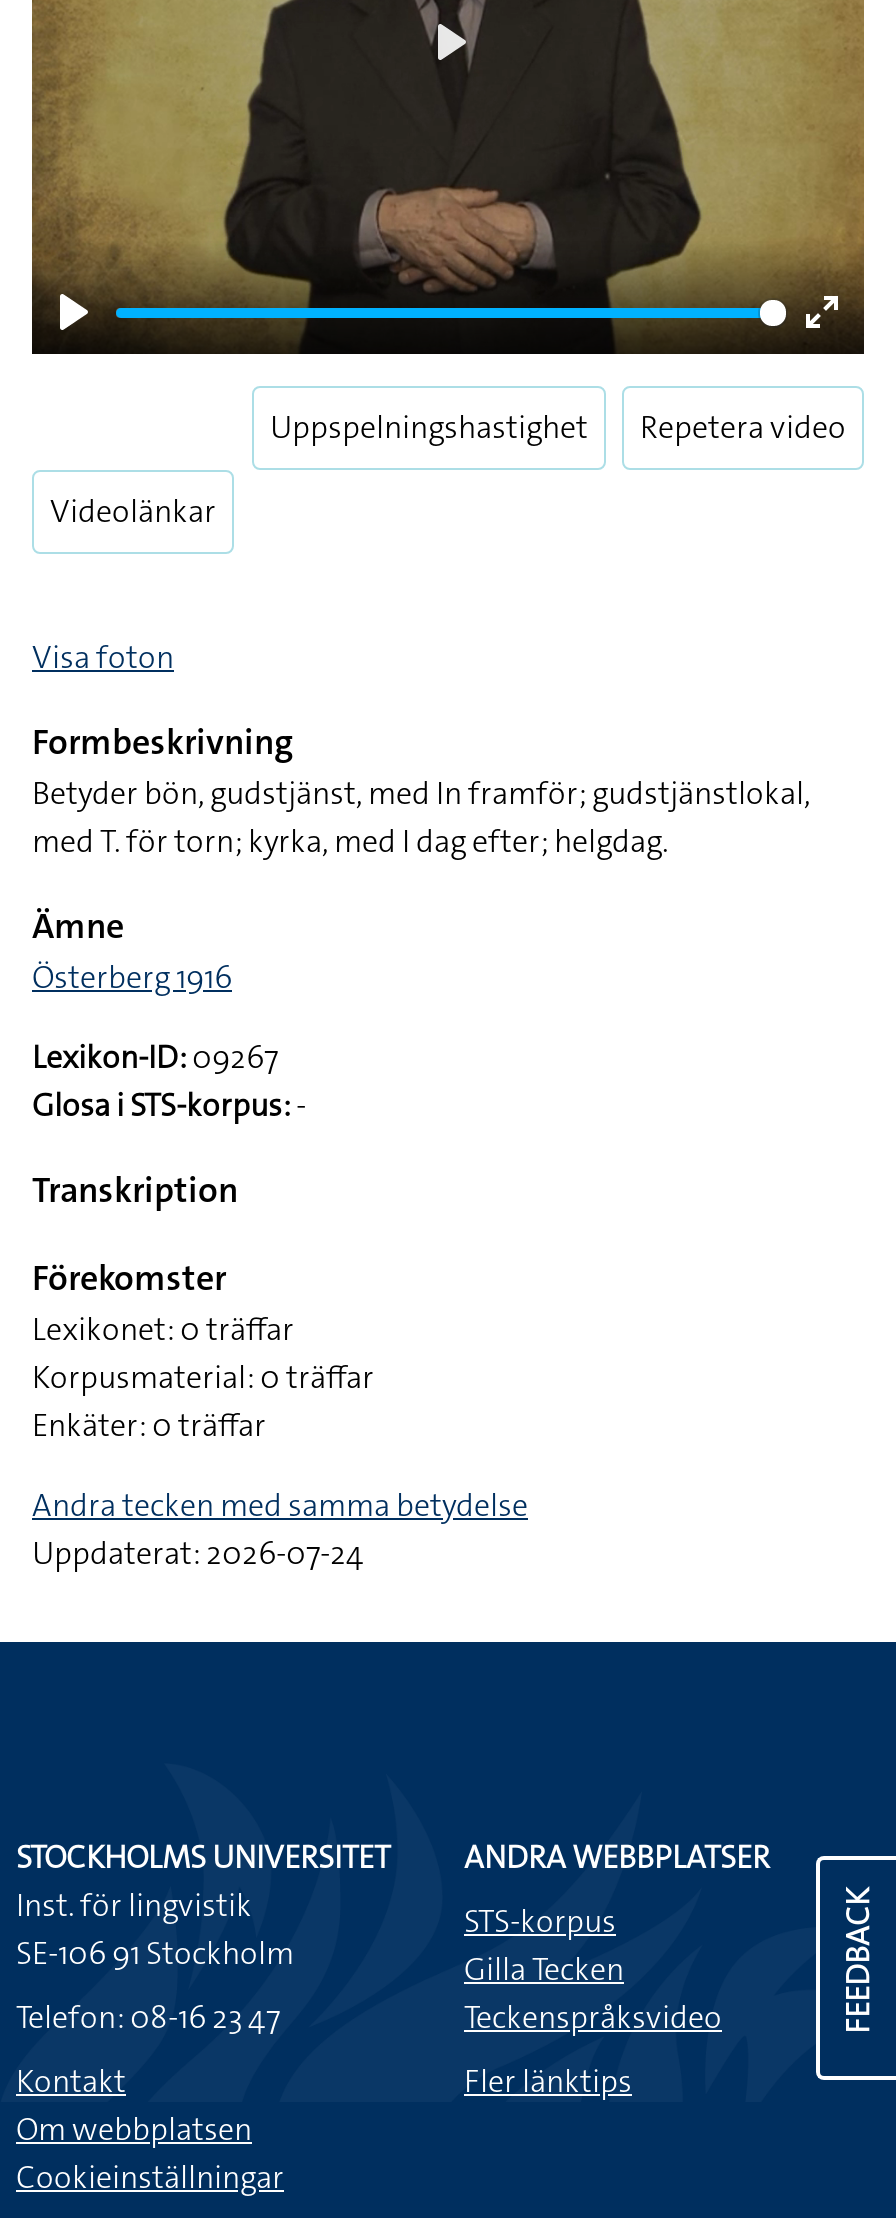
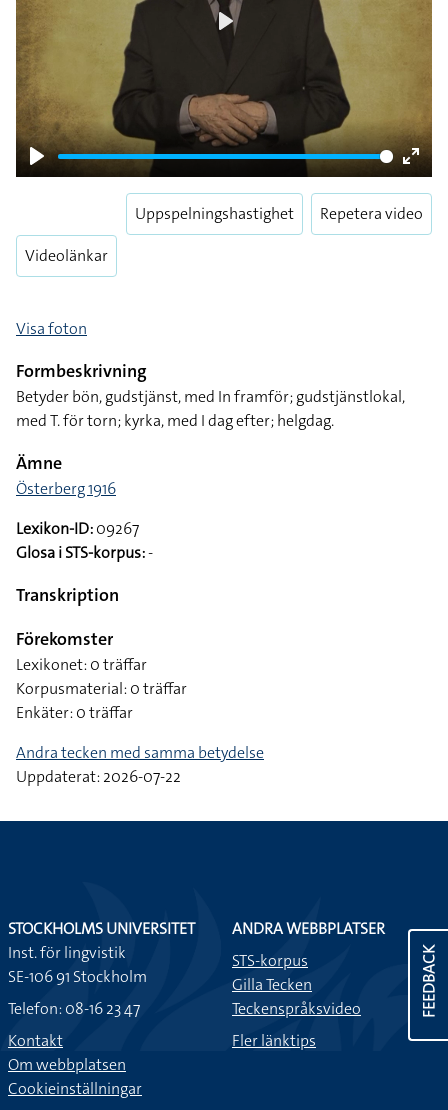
[32,1532,364,1574] Uppdaterat: 2026-07-24 -> [16,766,181,787] Uppdaterat: 2026-07-22

